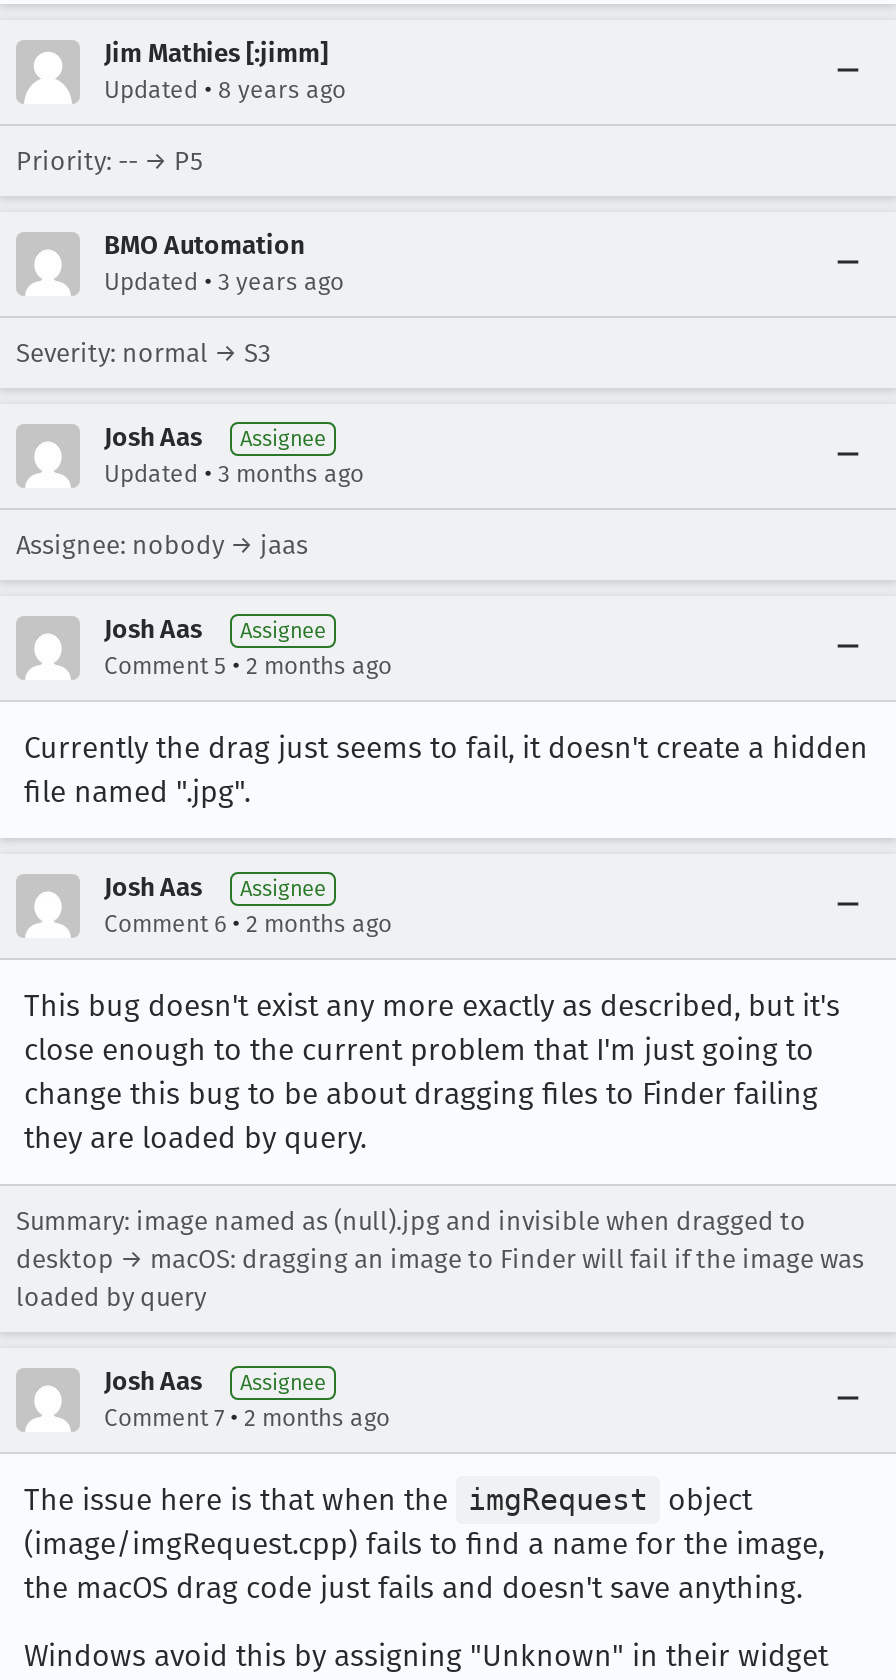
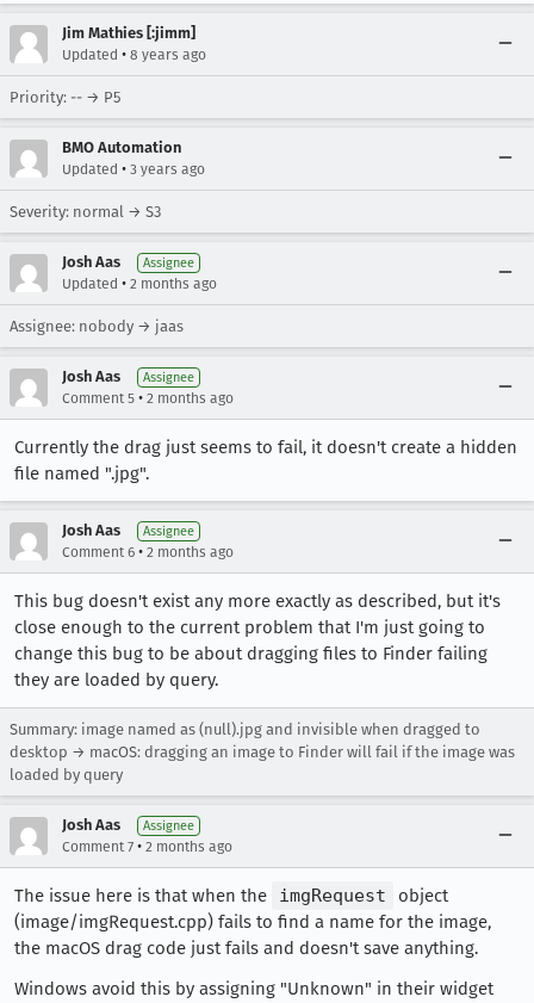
[104,458,364,488] Updated • 3 months ago -> [62,274,217,292] Updated • 2 months ago

